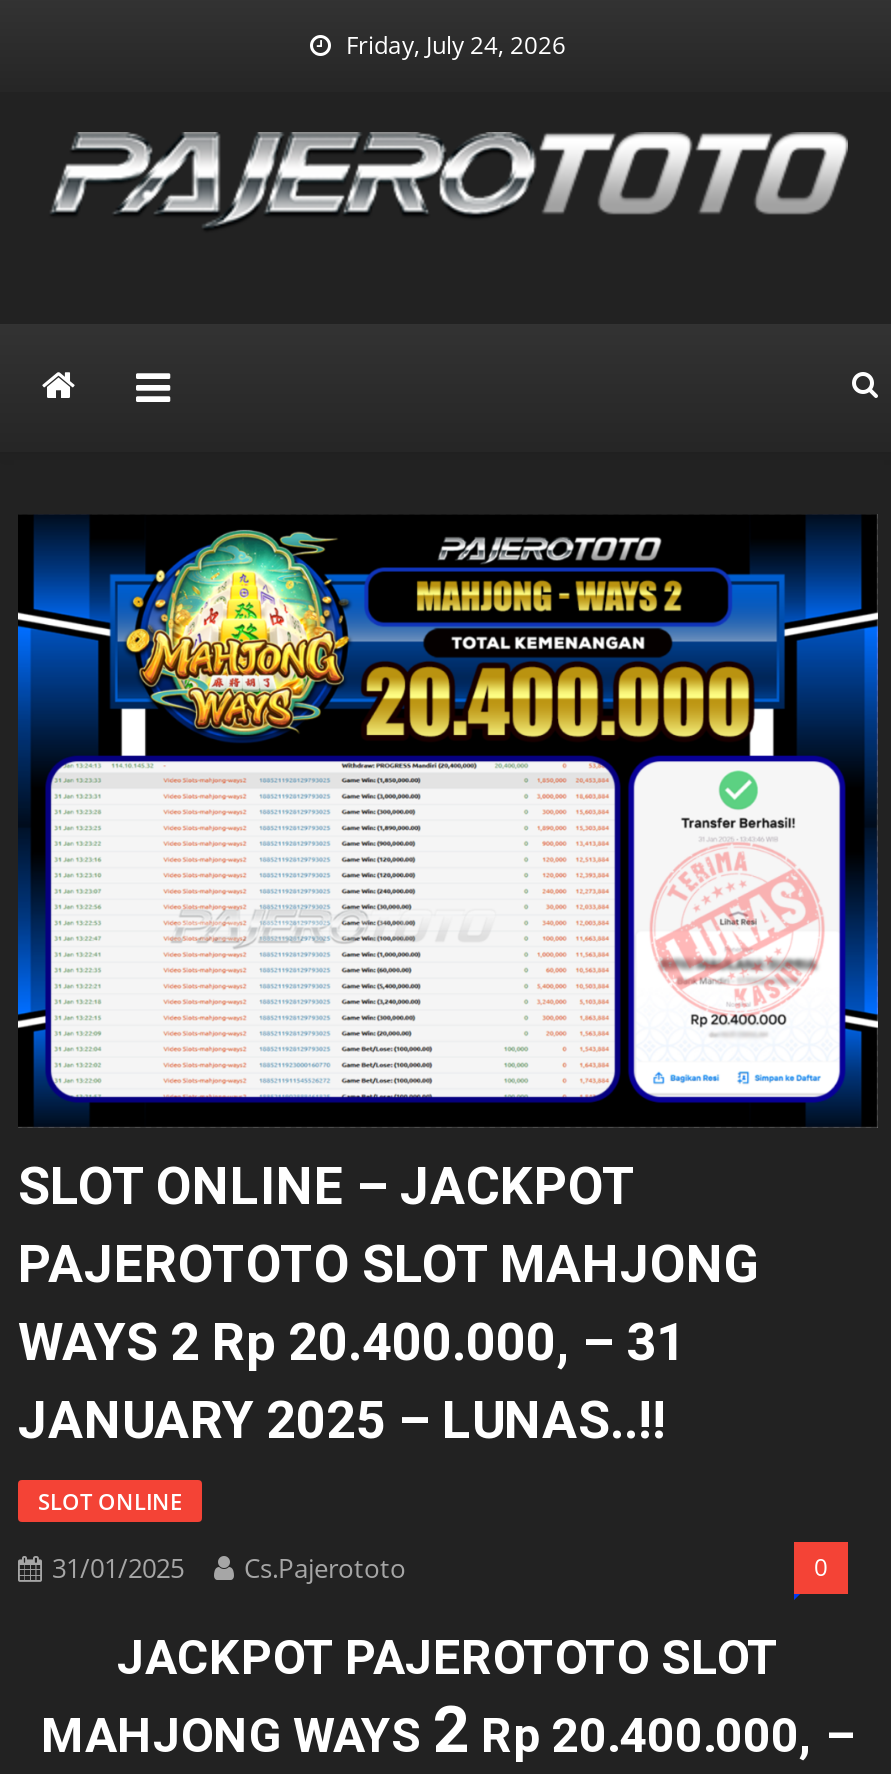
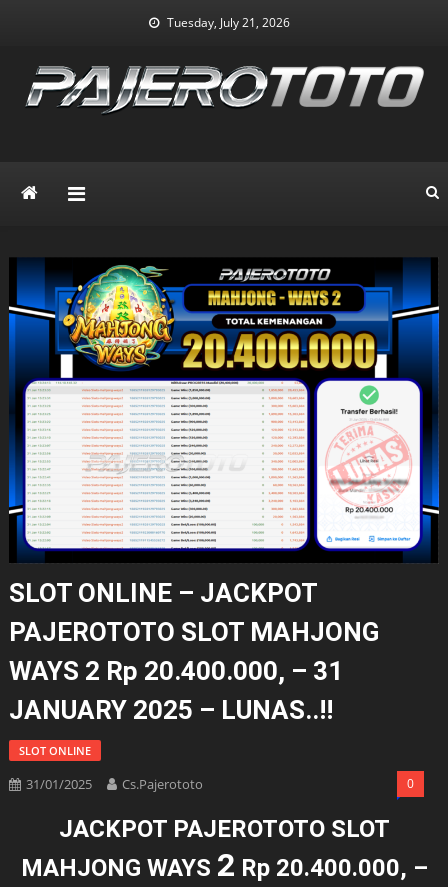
[346,28,566,62] Friday, July 24, 2026 -> [166,14,289,31] Tuesday, July 21, 2026

